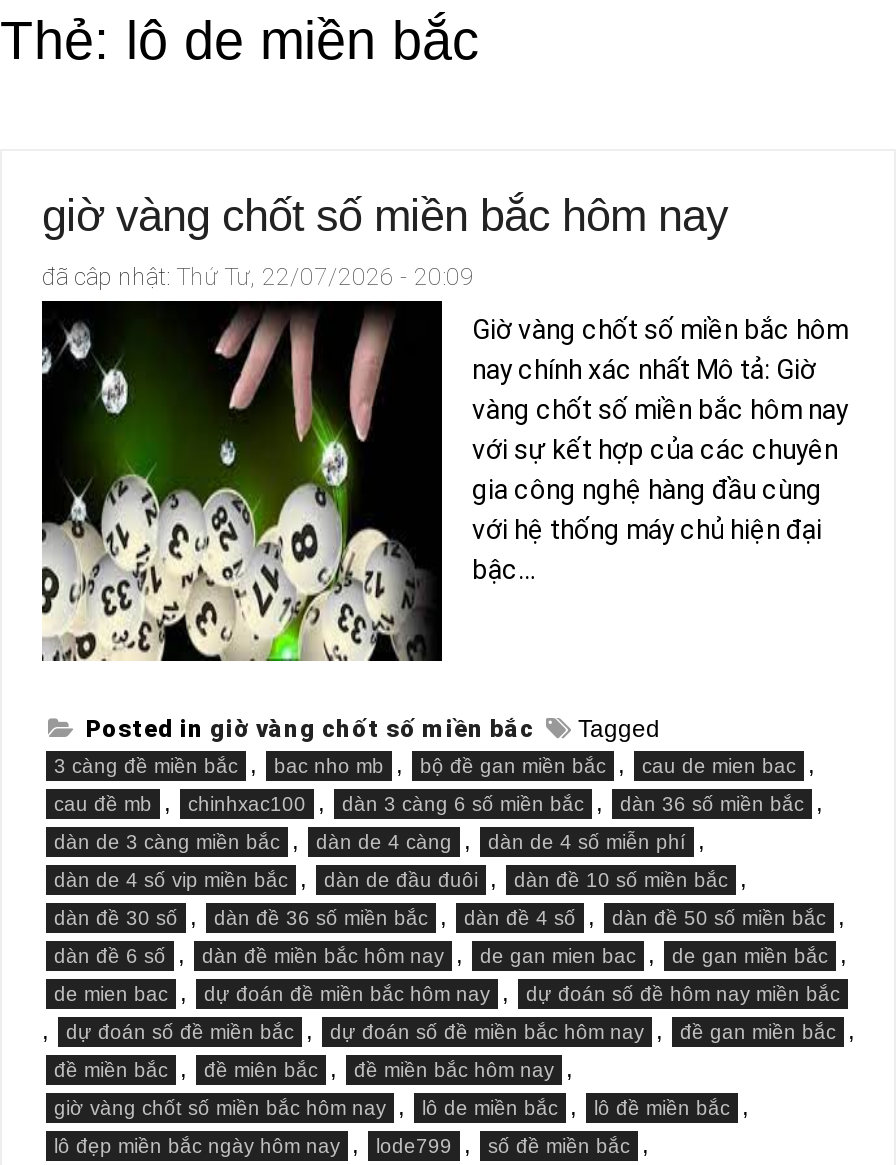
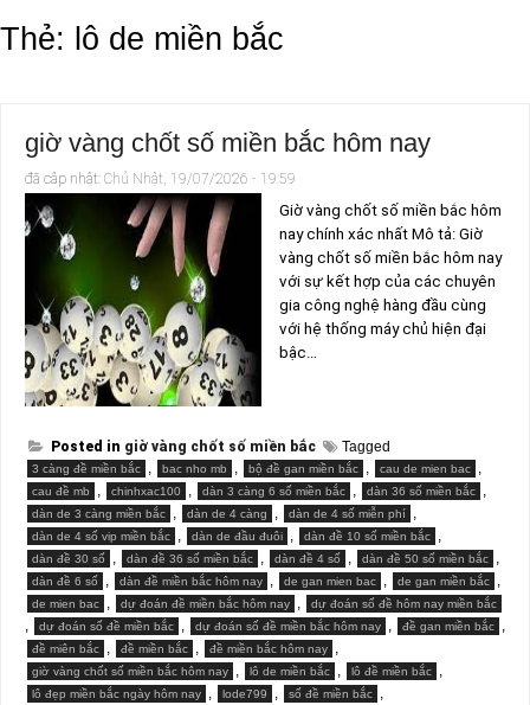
[42,263,474,291] đã câp nhật: Thứ Tư, 22/07/2026 - 20:09 -> [25,171,296,187] đã câp nhật: Chủ Nhật, 19/07/2026 - 19:59
[54,1055,572,1083] đề miền bắc , đề miên bắc , đề miền bắc hôm nay , -> [32,640,338,656] đề miên bắc , đề miền bắc , đề miền bắc hôm nay ,

